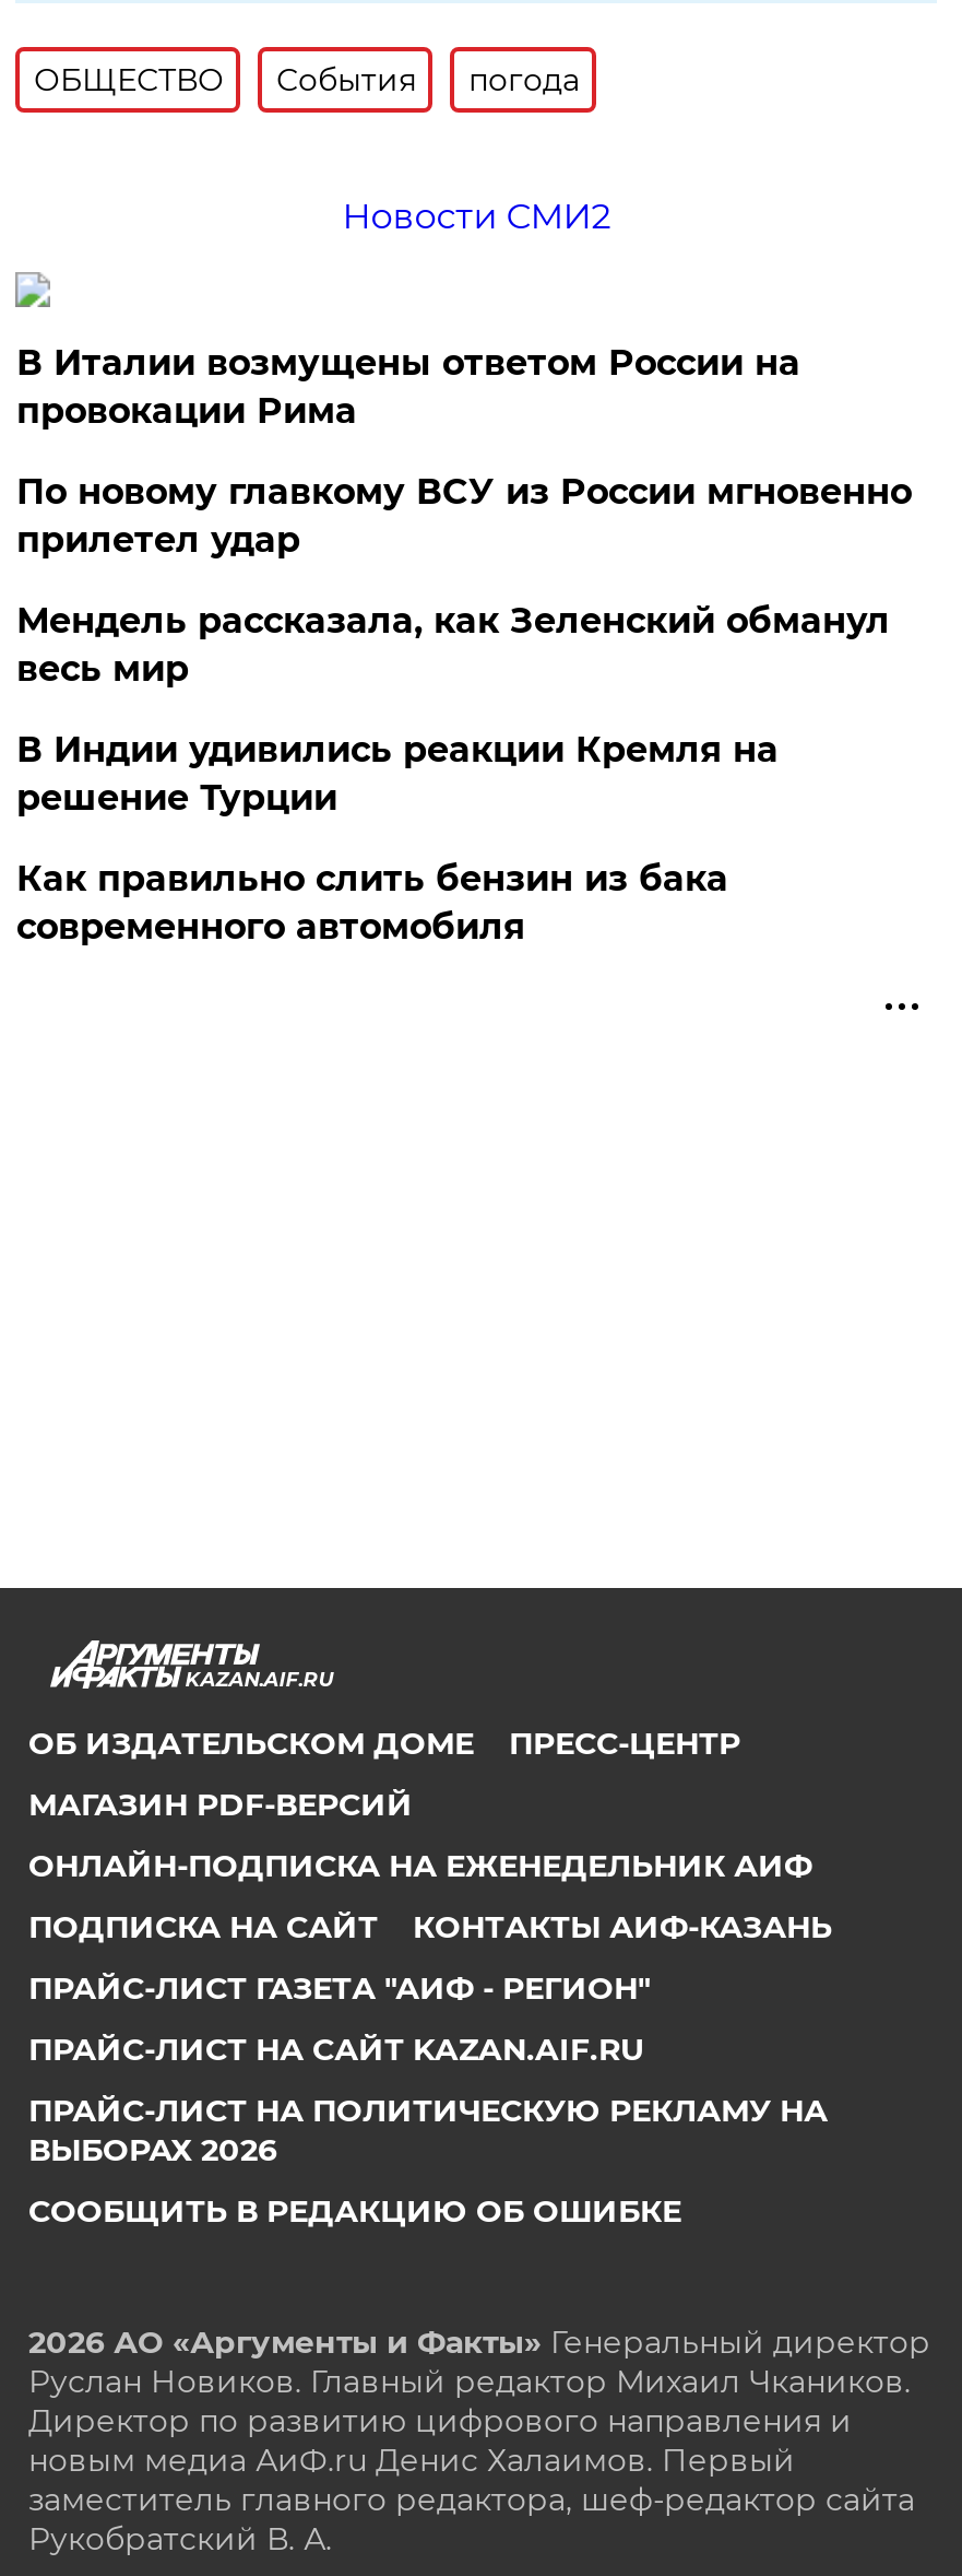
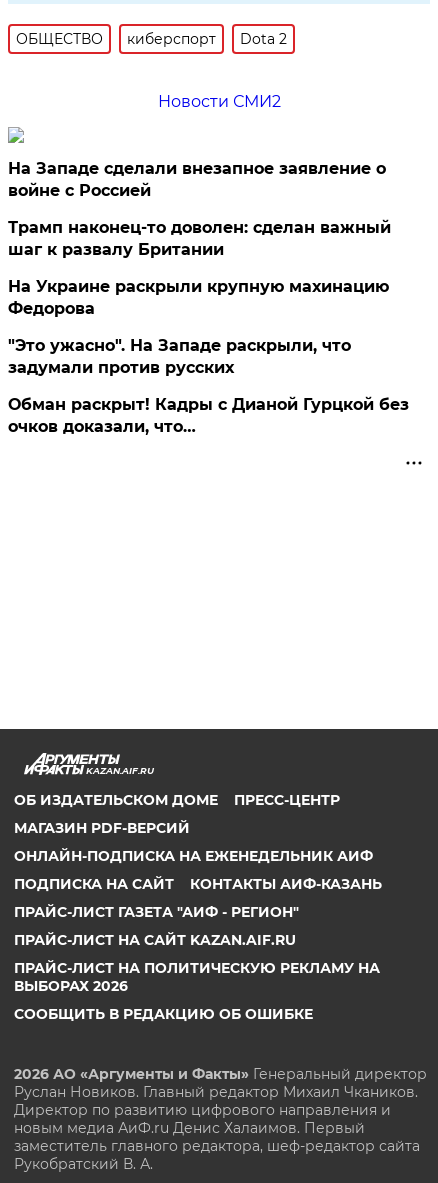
[276,60,580,99] События | погода -> [127,30,287,48] киберспорт | Dota 2
[16,342,800,432] В Италии возмущены ответом России на | провокации Рима -> [8,159,386,200] На Западе сделали внезапное заявление о | войне с Россией
[16,471,912,561] По новому главкому ВСУ из России мгновенно | прилетел удар -> [8,218,391,259] Трамп наконец-то доволен: сделан важный | шаг к развалу Британии
[16,600,890,690] Мендель рассказала, как Зеленский обманул | весь мир -> [8,277,389,318] На Украине раскрыли крупную махинацию | Федорова
[16,729,778,819] В Индии удивились реакции Кремля на | решение Турции -> [8,336,351,377] "Это ужасно". На Западе раскрыли, что | задумали против русских
[16,858,728,948] Как правильно слить бензин из бака | современного автомобиля -> [8,395,409,436] Обман раскрыт! Кадры с Дианой Гурцкой без | очков доказали, что…

